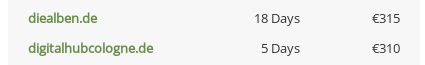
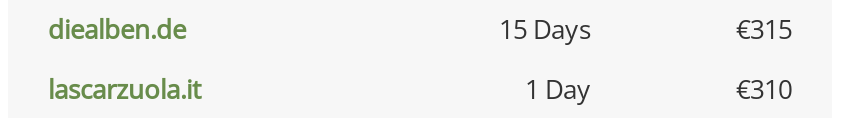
[253,9,299,27] 18 Days -> [499,11,591,47] 15 Days
[28,39,299,57] digitalhubcologne.de | 5 Days -> [48,71,591,107] lascarzuola.it | 1 Day

